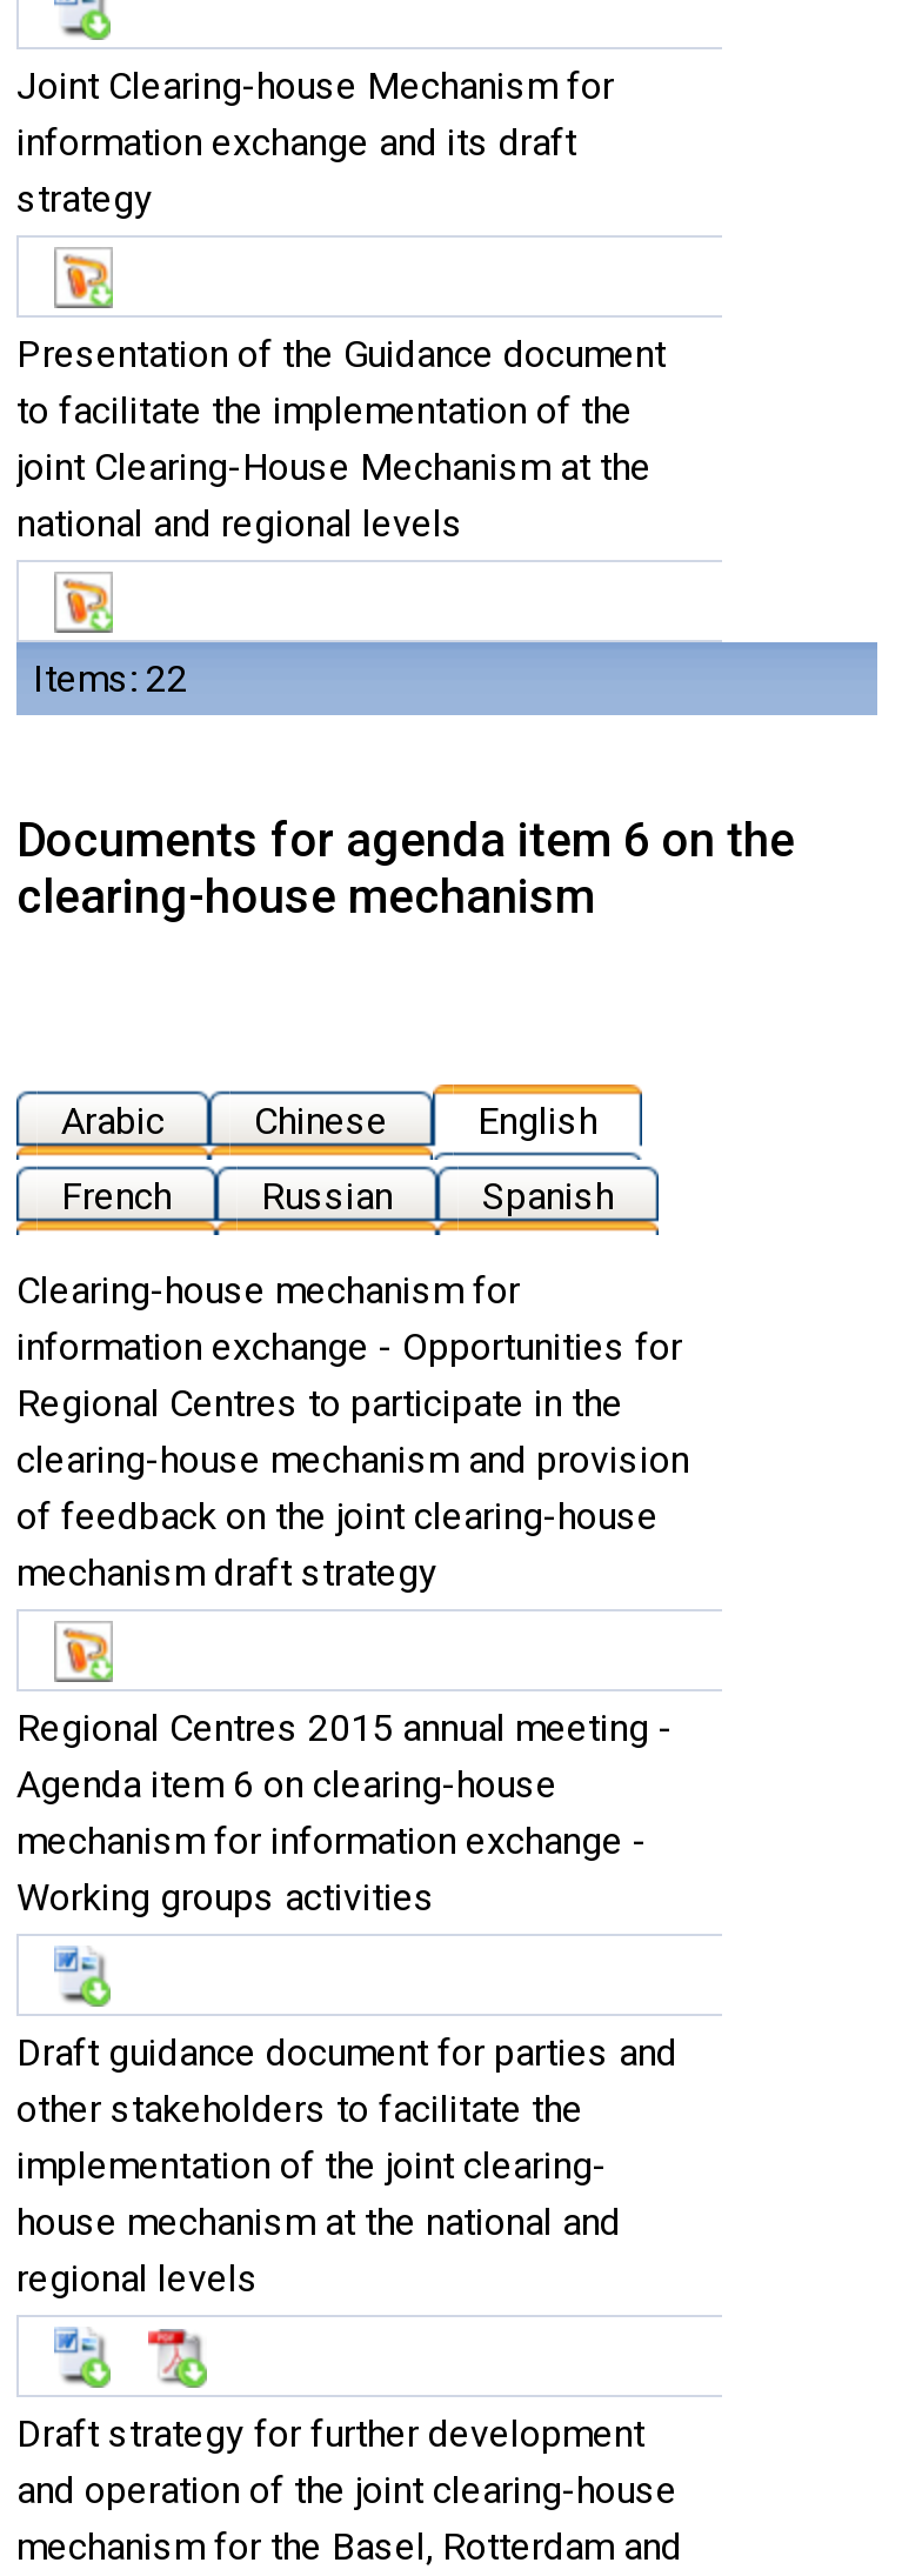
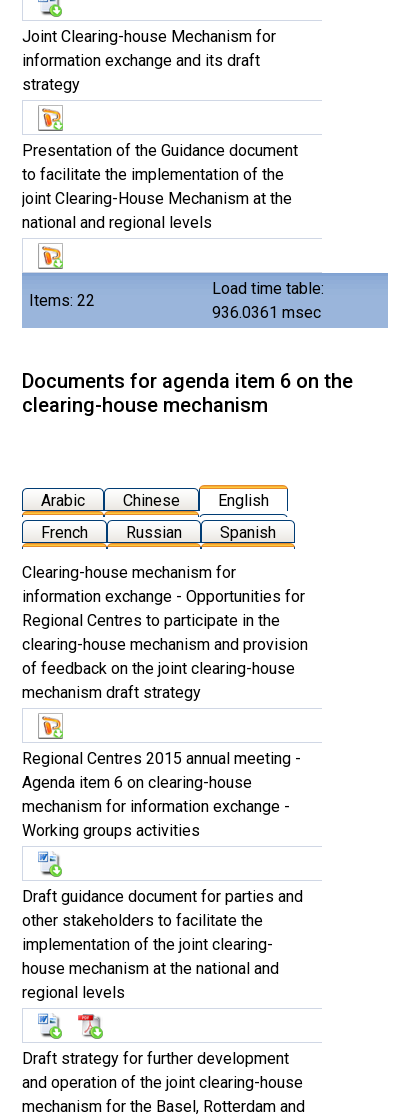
none -> [212,279,324,322] Load time table: | 936.0361 msec

